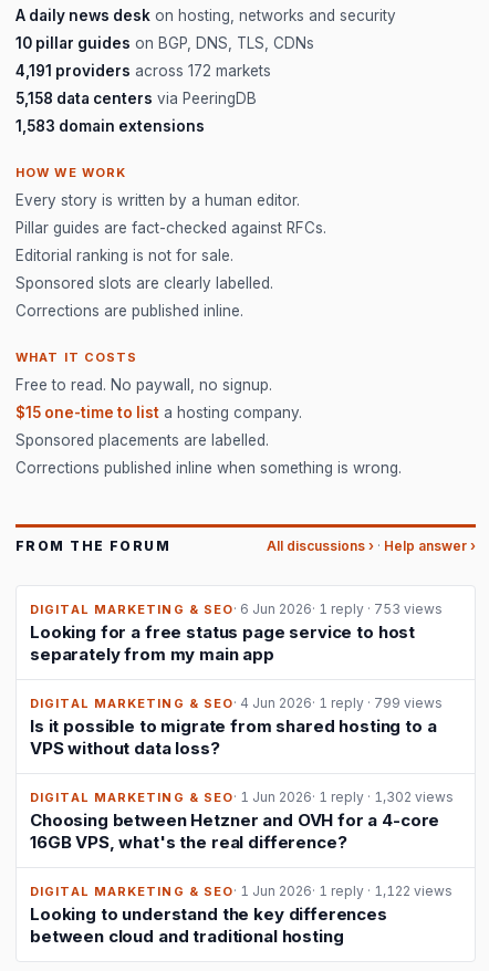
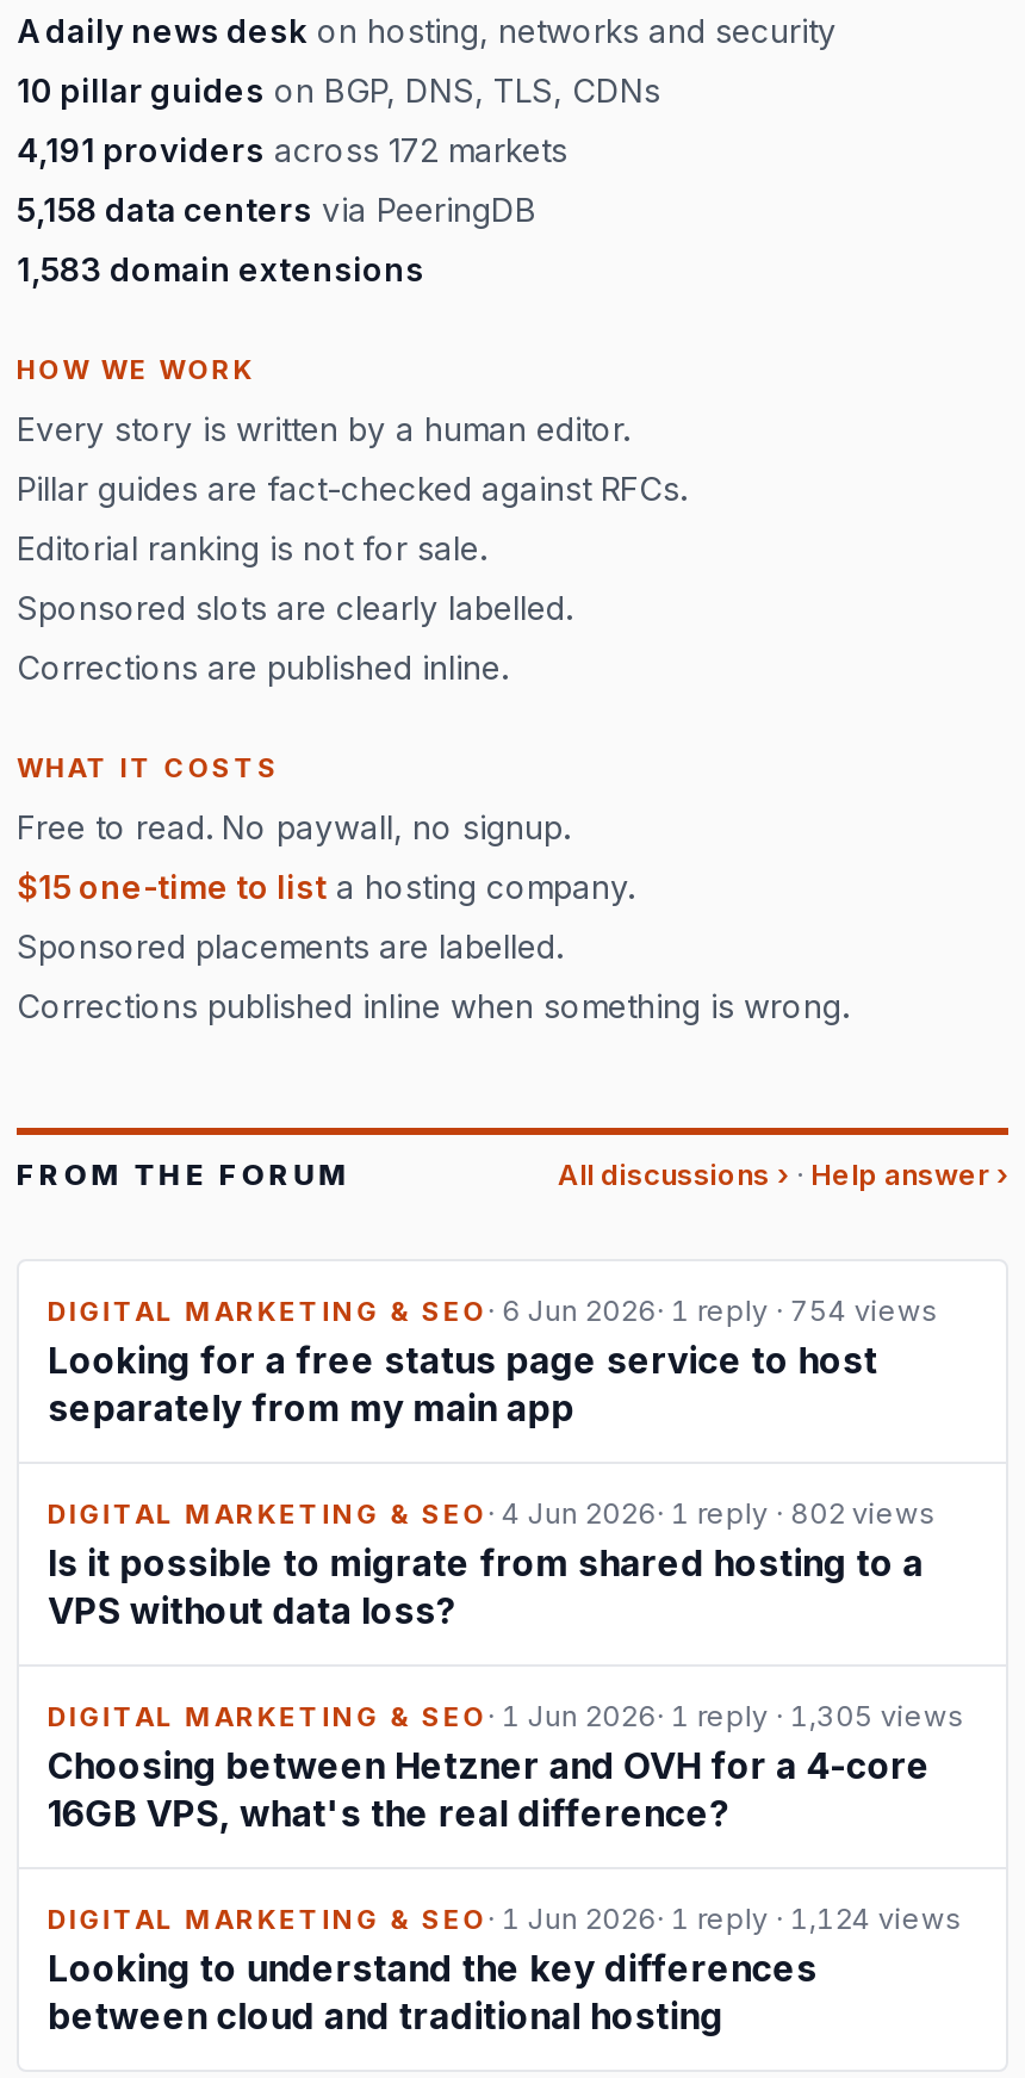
[30,601,443,617] DIGITAL MARKETING & SEO · 6 Jun 2026 · 1 reply · 753 views -> [48,1293,938,1329] DIGITAL MARKETING & SEO · 6 Jun 2026 · 1 reply · 754 views
[30,695,443,711] DIGITAL MARKETING & SEO · 4 Jun 2026 · 1 reply · 799 views -> [48,1495,935,1531] DIGITAL MARKETING & SEO · 4 Jun 2026 · 1 reply · 802 views
[30,789,454,805] DIGITAL MARKETING & SEO · 1 Jun 2026 · 1 reply · 1,302 views -> [48,1698,964,1734] DIGITAL MARKETING & SEO · 1 Jun 2026 · 1 reply · 1,305 views
[30,883,453,899] DIGITAL MARKETING & SEO · 1 Jun 2026 · 1 reply · 1,122 views -> [48,1901,961,1937] DIGITAL MARKETING & SEO · 1 Jun 2026 · 1 reply · 1,124 views

